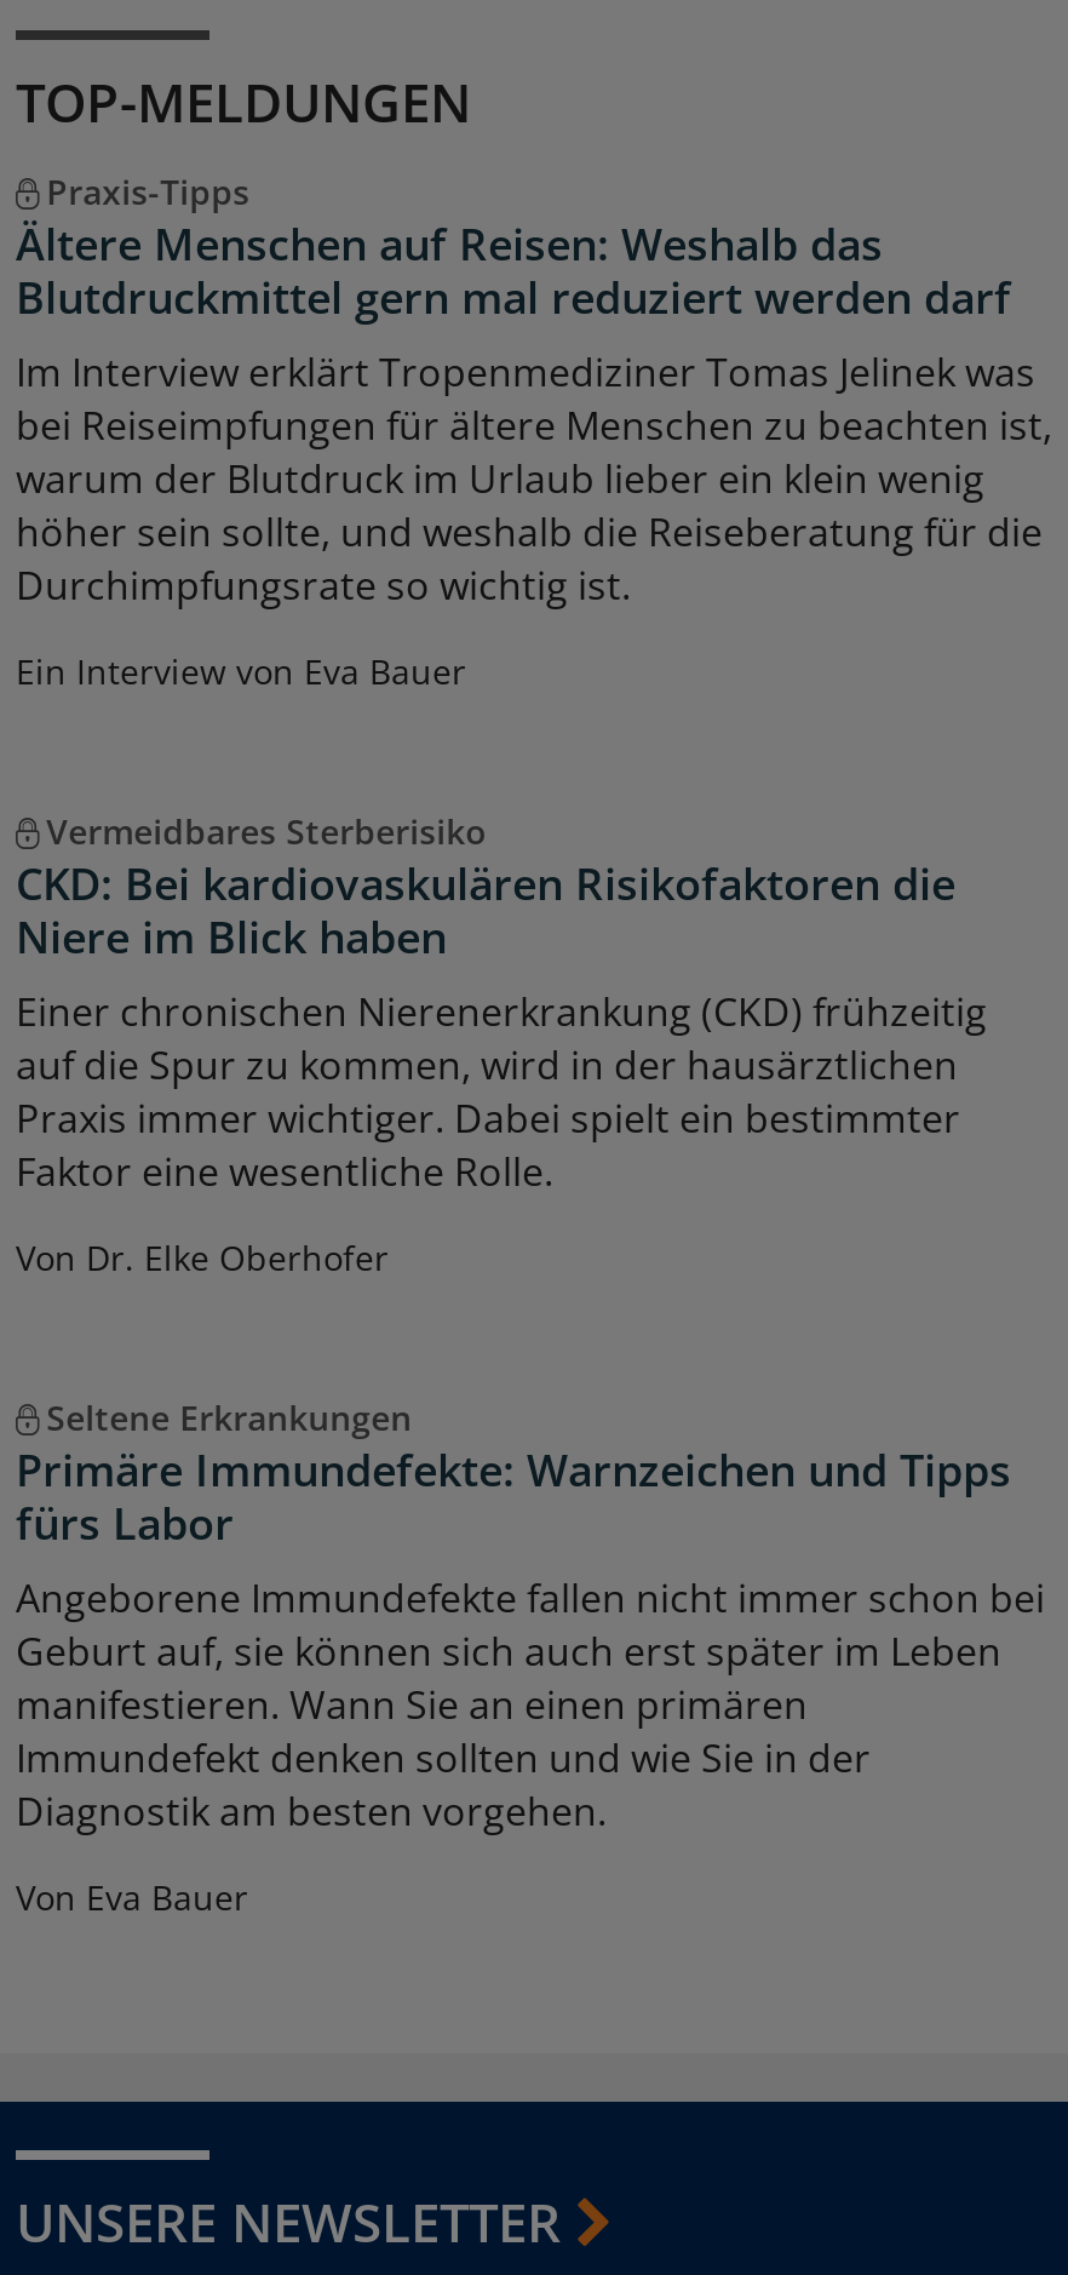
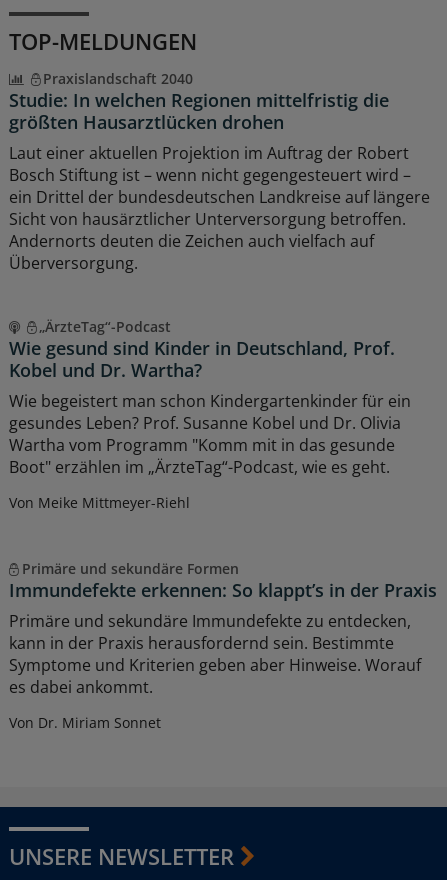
[16,168,1052,1919] Praxis-Tipps | Ältere Menschen auf Reisen: Weshalb das | Blutdruckmittel gern mal reduziert werden darf | Im Interview erklärt Tropenmediziner Tomas Jelinek was | bei Reiseimpfungen für ältere Menschen zu beachten ist, | warum der Blutdruck im Urlaub lieber ein klein wenig | höher sein sollte, und weshalb die Reiseberatung für die | Durchimpfungsrate so wichtig ist. | Ein Interview von Eva Bauer | Vermeidbares Sterberisiko | CKD: Bei kardiovaskulären Risikofaktoren die | Niere im Blick haben | Einer chronischen Nierenerkrankung (CKD) frühzeitig | auf die Spur zu kommen, wird in der hausärztlichen | Praxis immer wichtiger. Dabei spielt ein bestimmter | Faktor eine wesentliche Rolle. | Von Dr. Elke Oberhofer | Seltene Erkrankungen | Primäre Immundefekte: Warnzeichen und Tipps | fürs Labor | Angeborene Immundefekte fallen nicht immer schon bei | Geburt auf, sie können sich auch erst später im Leben | manifestieren. Wann Sie an einen primären | Immundefekt denken sollten und wie Sie in der | Diagnostik am besten vorgehen. | Von Eva Bauer -> [9,69,437,732] Praxislandschaft 2040 | Studie: In welchen Regionen mittelfristig die | größten Hausarztlücken drohen | Laut einer aktuellen Projektion im Auftrag der Robert | Bosch Stiftung ist – wenn nicht gegengesteuert wird – | ein Drittel der bundesdeutschen Landkreise auf längere | Sicht von hausärztlicher Unterversorgung betroffen. | Andernorts deuten die Zeichen auch vielfach auf | Überversorgung. | „ÄrzteTag“-Podcast | Wie gesund sind Kinder in Deutschland, Prof. | Kobel und Dr. Wartha? | Wie begeistert man schon Kindergartenkinder für ein | gesundes Leben? Prof. Susanne Kobel und Dr. Olivia | Wartha vom Programm "Komm mit in das gesunde | Boot" erzählen im „ÄrzteTag“-Podcast, wie es geht. | Von Meike Mittmeyer-Riehl | Primäre und sekundäre Formen | Immundefekte erkennen: So klappt’s in der Praxis | Primäre und sekundäre Immundefekte zu entdecken, | kann in der Praxis herausfordernd sein. Bestimmte | Symptome und Kriterien geben aber Hinweise. Worauf | es dabei ankommt. | Von Dr. Miriam Sonnet

